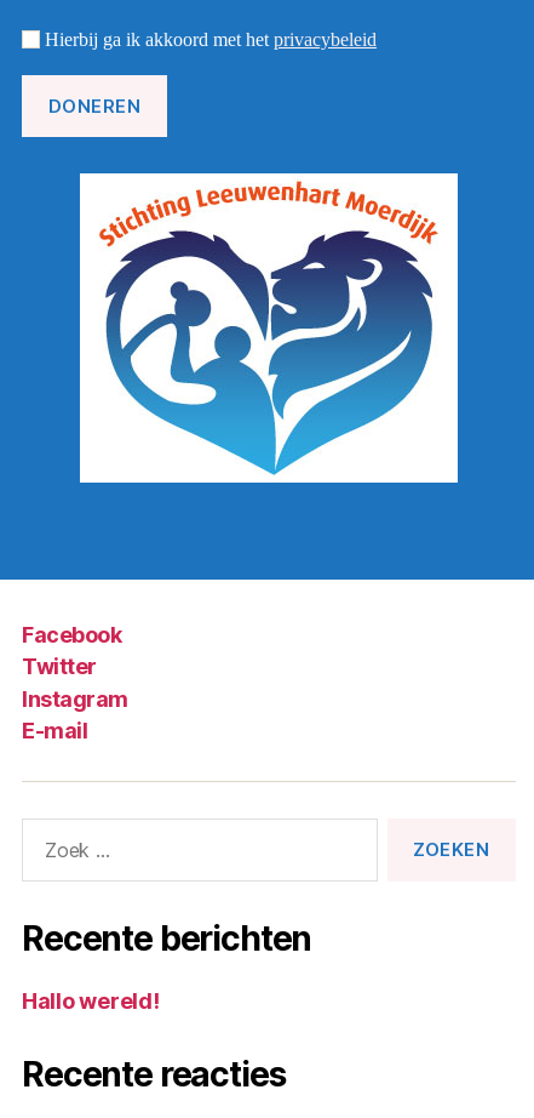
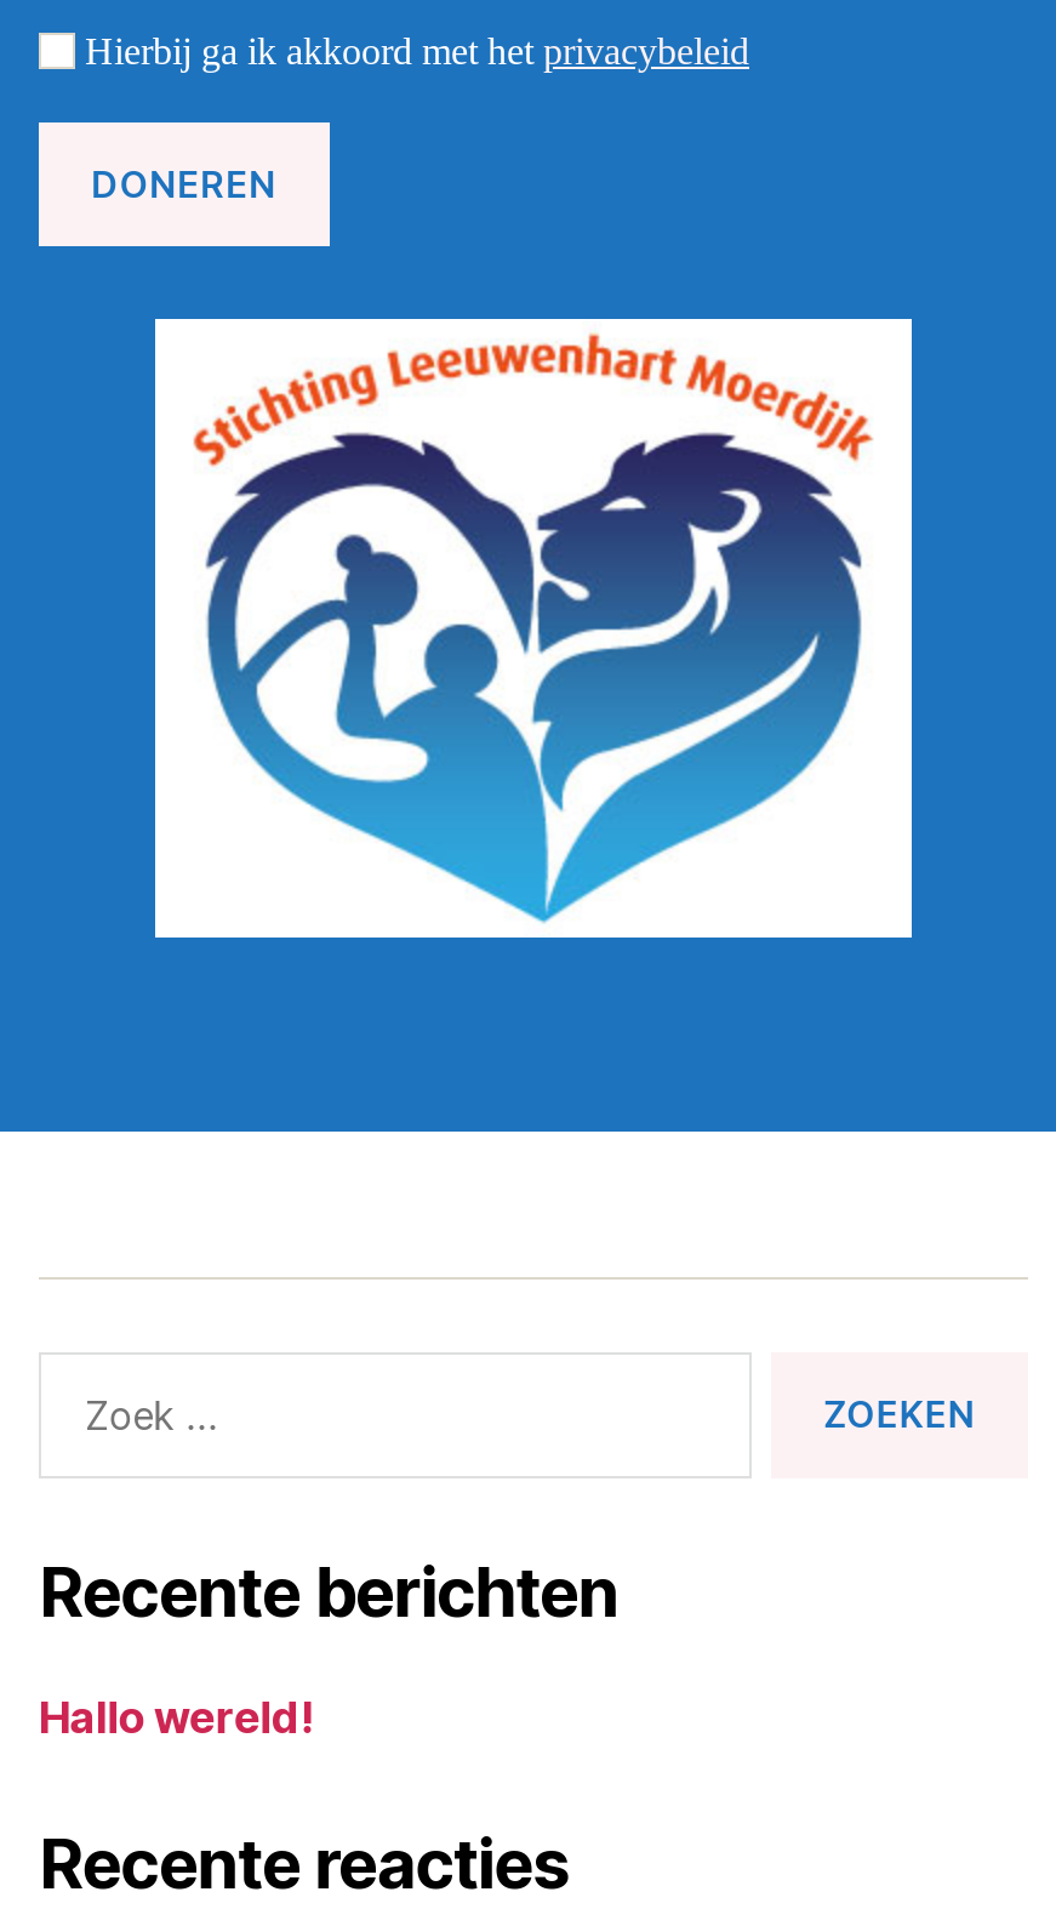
[22,622,128,744] Facebook | Twitter | Instagram | E-mail -> none

